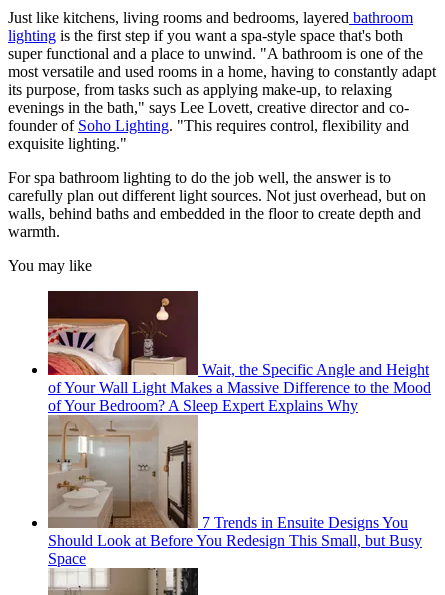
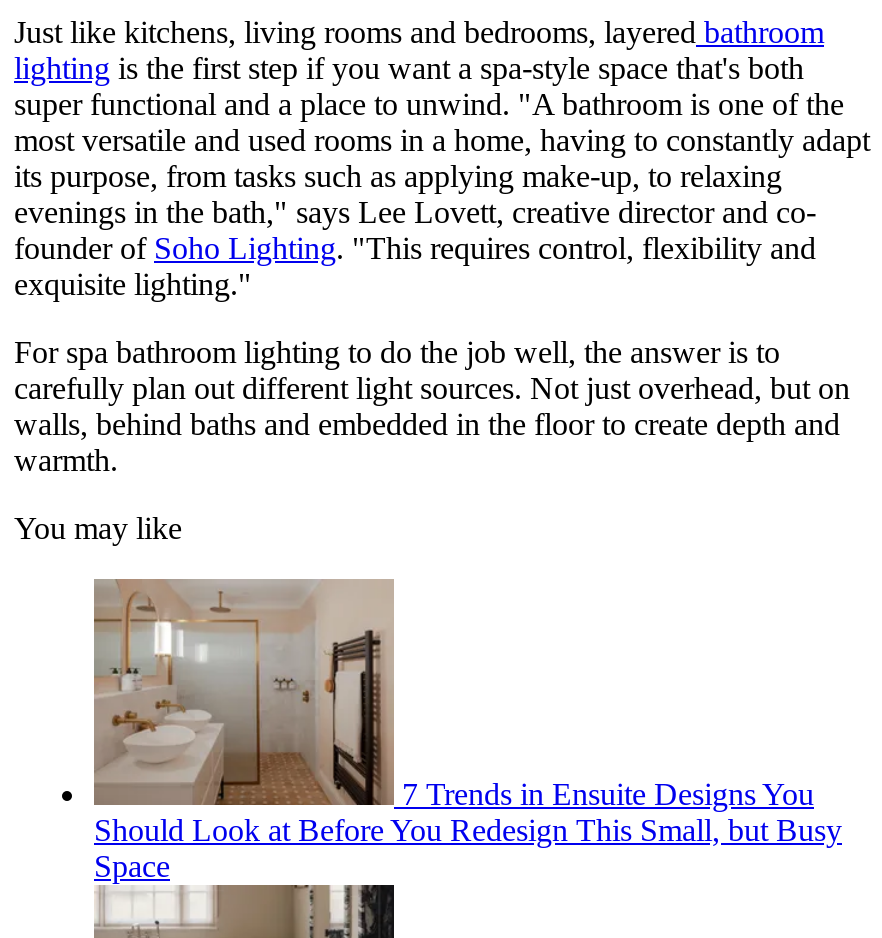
[47,290,431,414] [image] | Wait, the Specific Angle and Height | of Your Wall Light Makes a Massive Difference to the Mood | of Your Bedroom? A Sleep Expert Explains Why -> none

